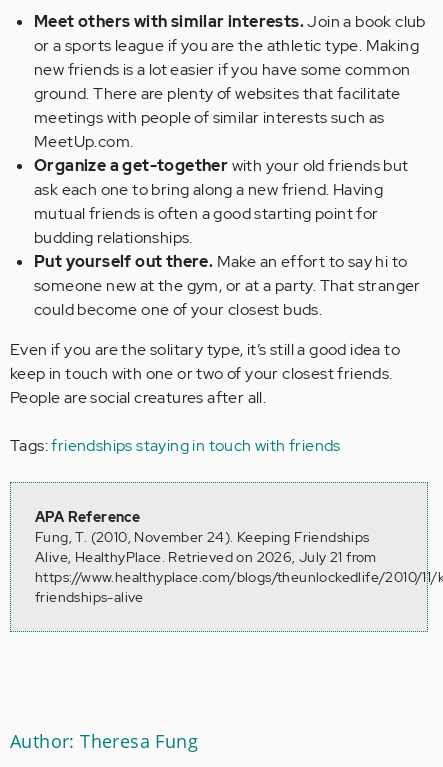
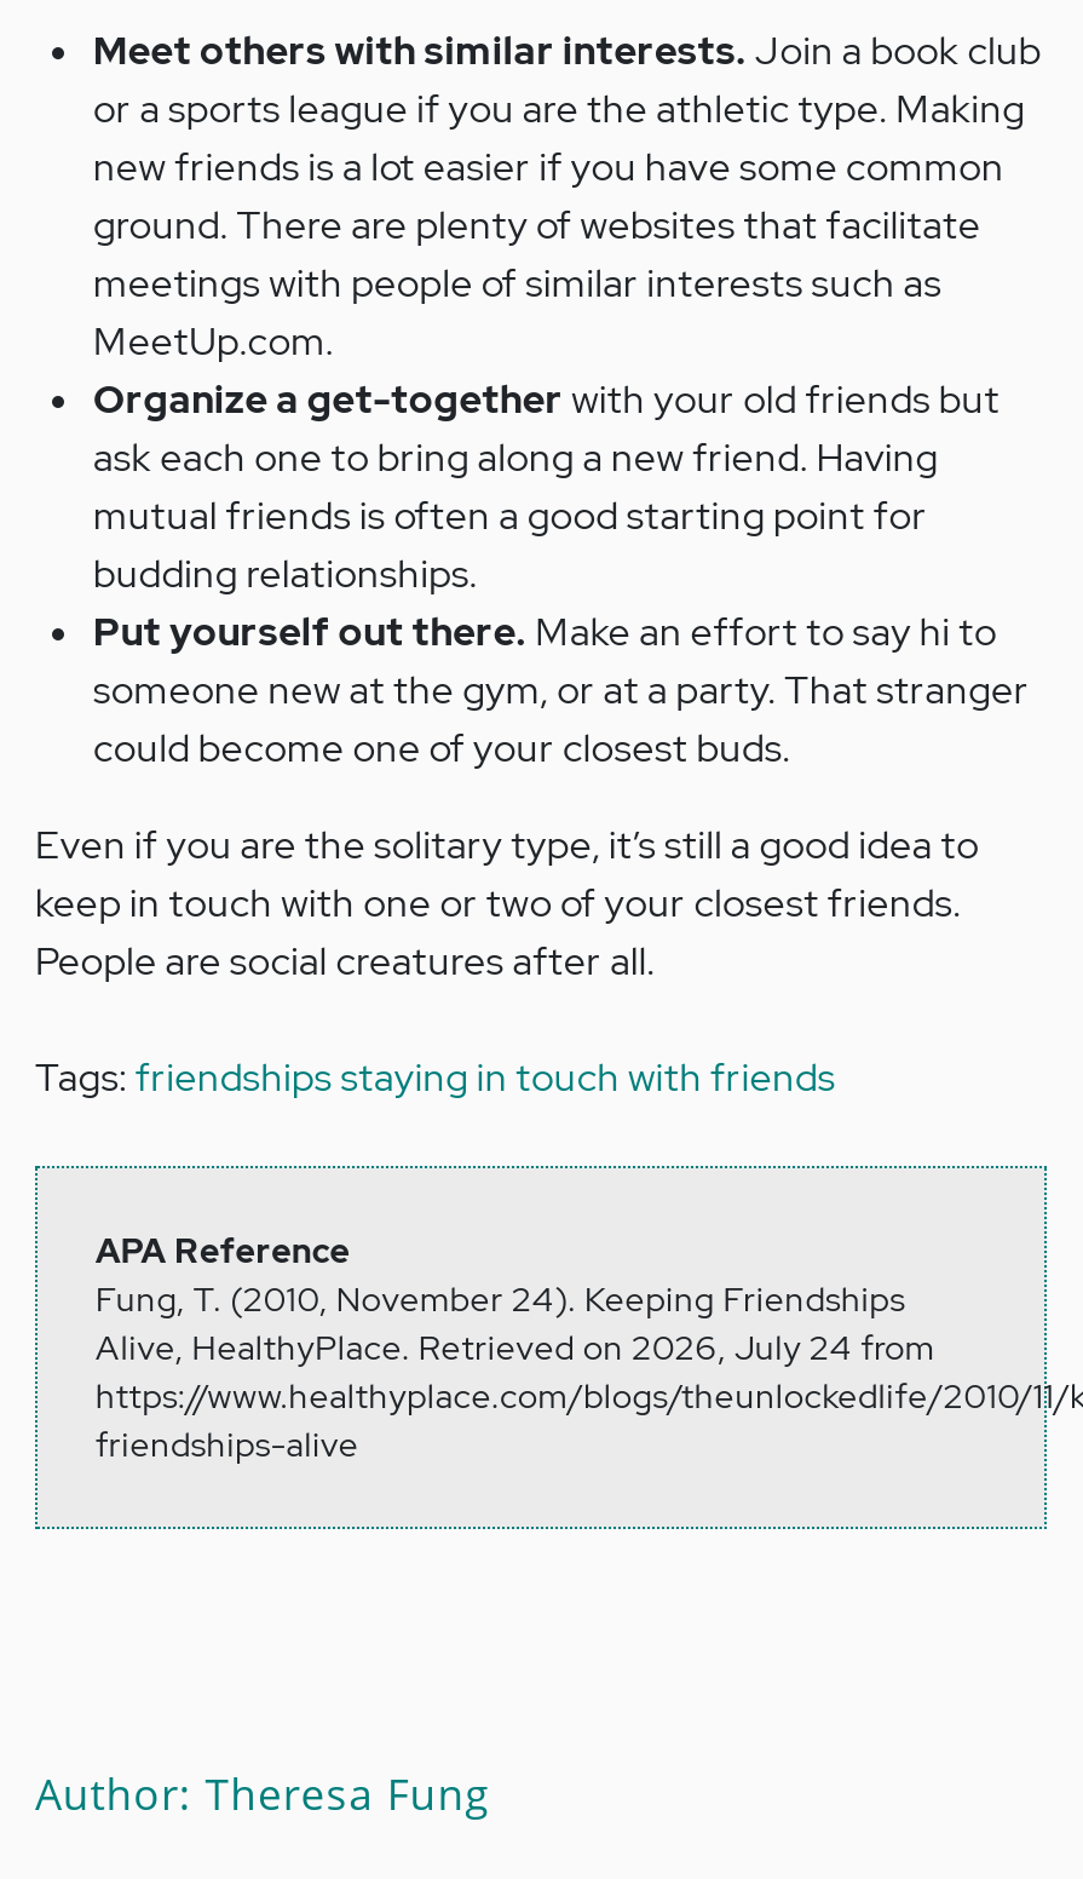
[35,548,377,566] Alive, HealthyPlace. Retrieved on 2026, July 21 from -> [96,1326,935,1369] Alive, HealthyPlace. Retrieved on 2026, July 24 from

